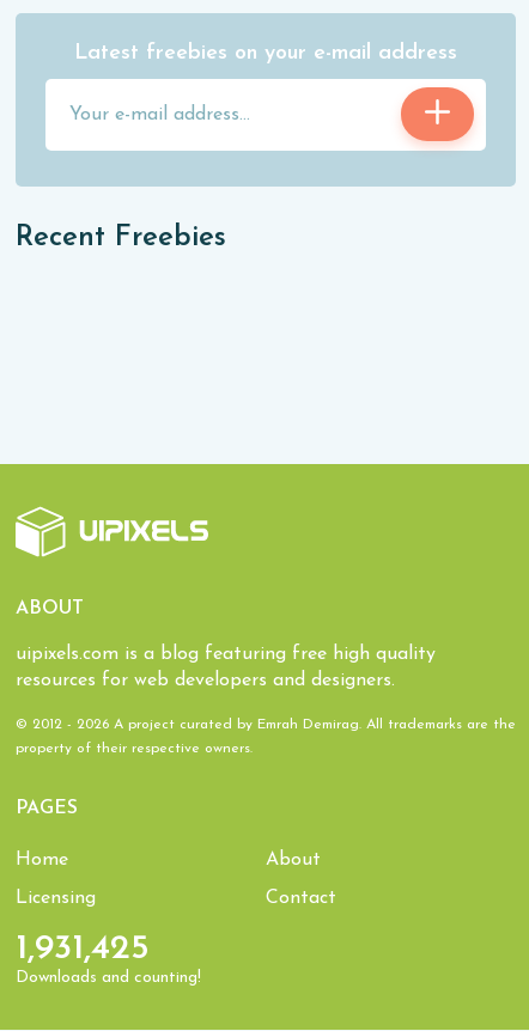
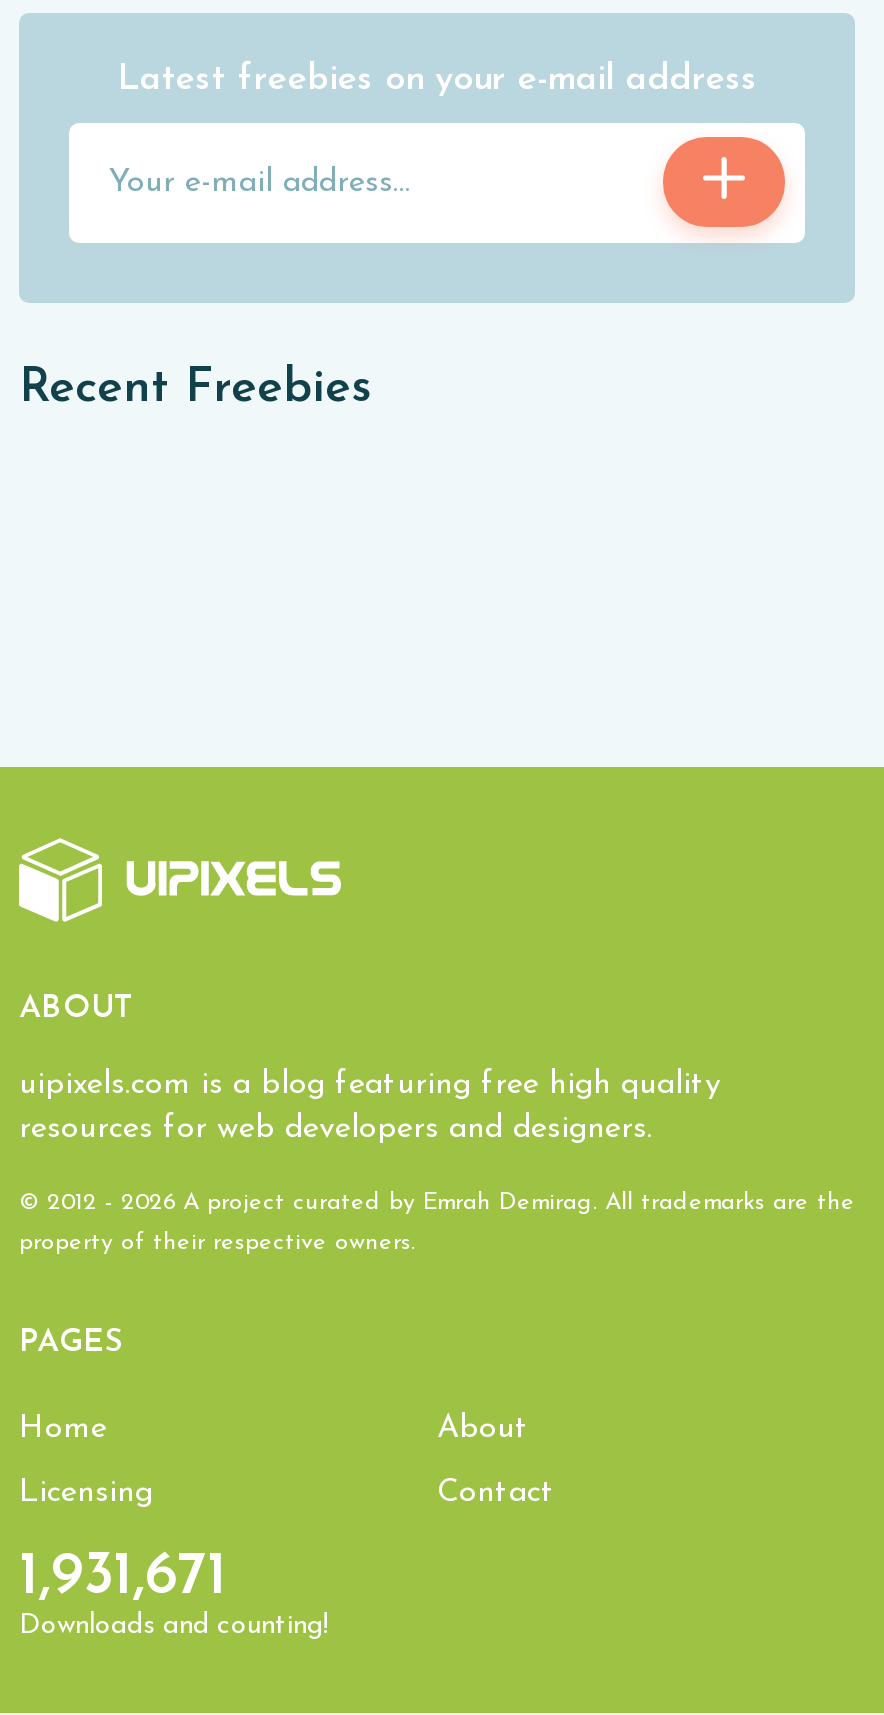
[16,931,150,968] 1,931,425 -> [19,1547,227,1609] 1,931,671

